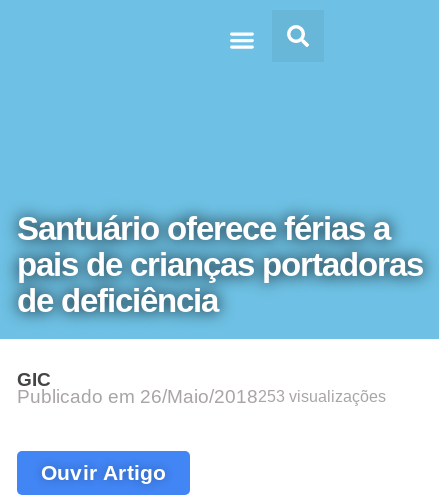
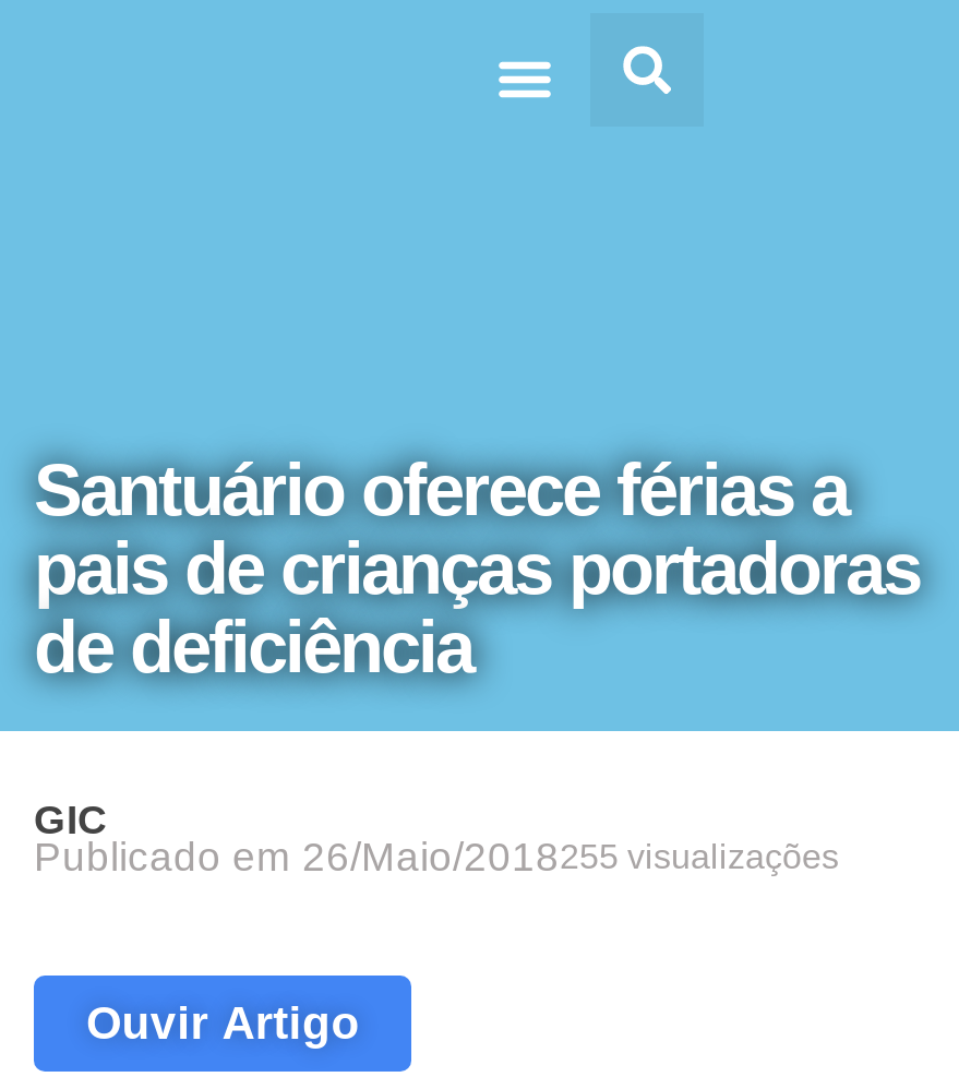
[17,386,386,407] Publicado em 26/Maio/2018253 visualizações -> [34,834,839,879] Publicado em 26/Maio/2018255 visualizações

